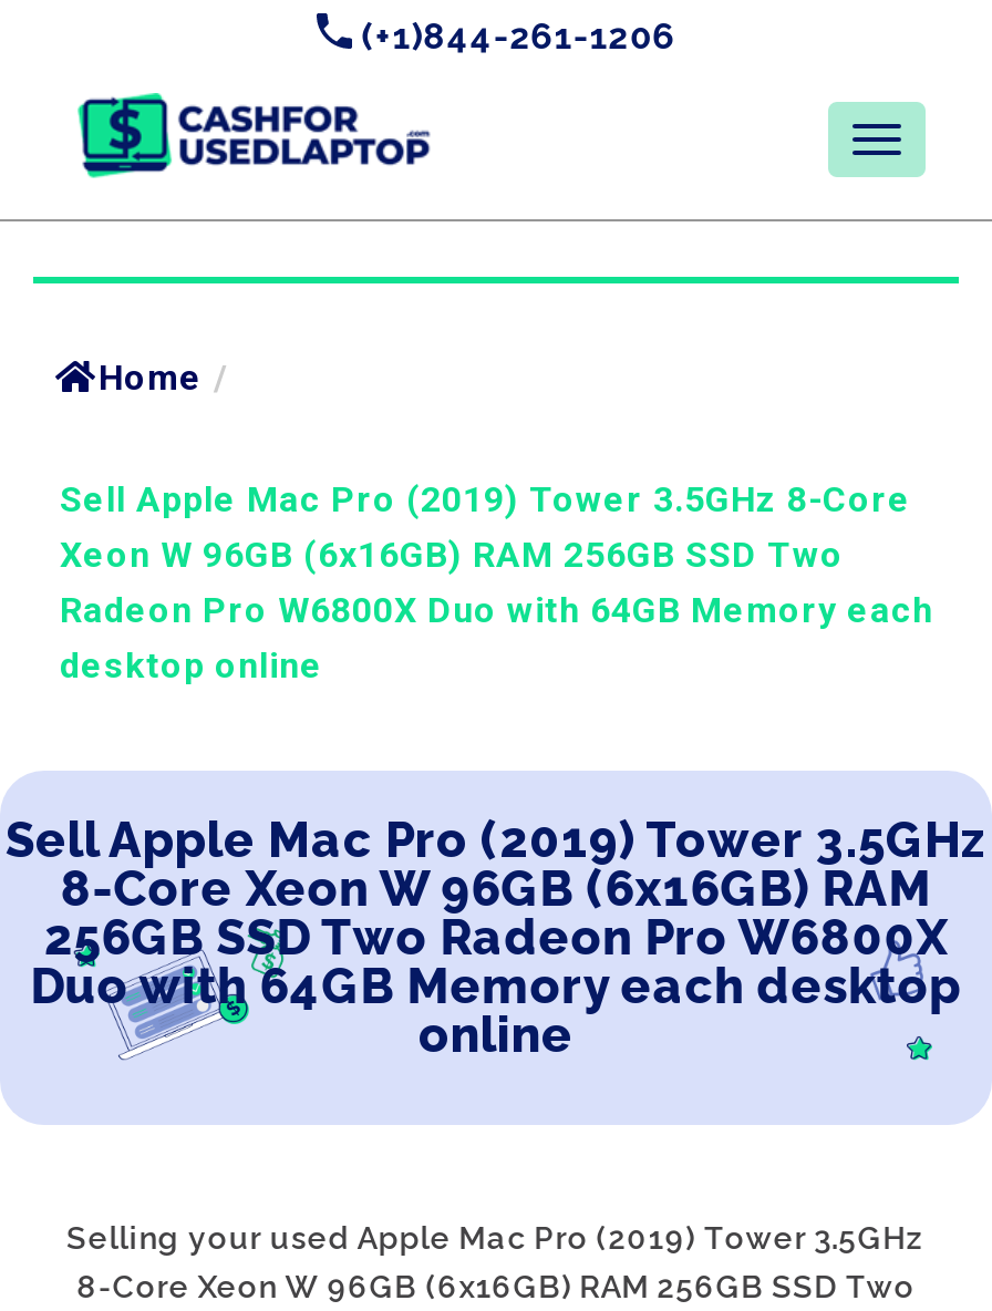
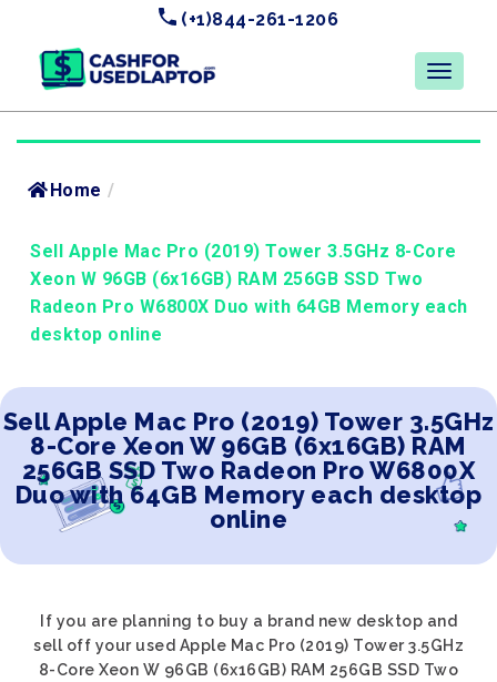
[67,1220,925,1256] Selling your used Apple Mac Pro (2019) Tower 3.5GHz -> [33,612,464,654] If you are planning to buy a brand new desktop and | sell off your used Apple Mac Pro (2019) Tower 3.5GHz

